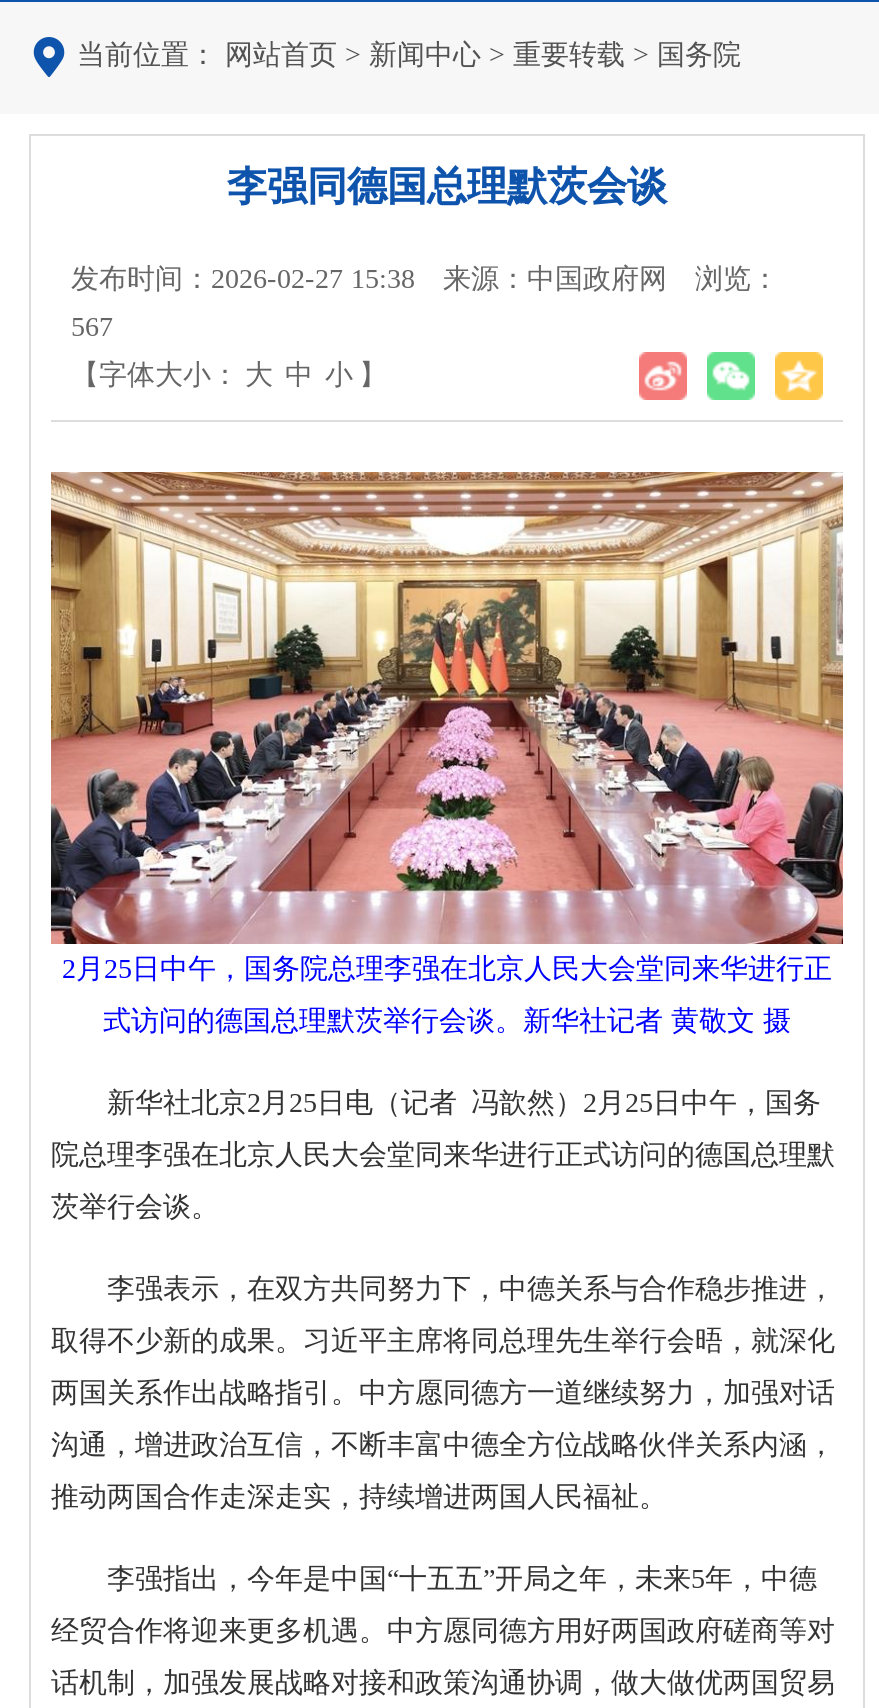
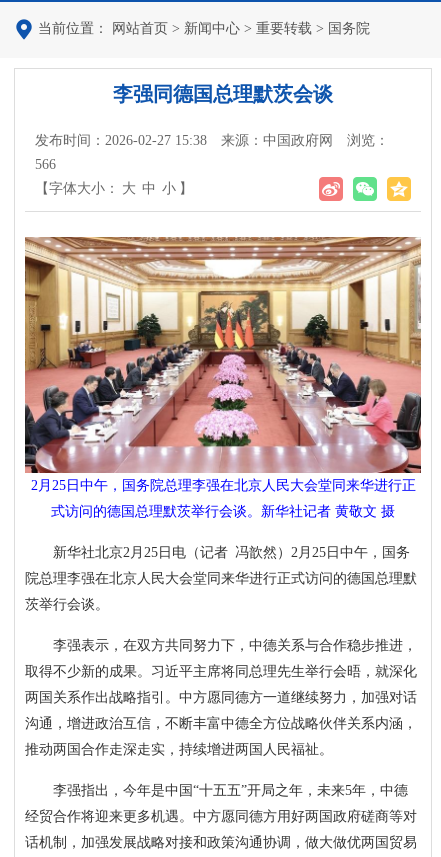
[71,311,113,341] 567 -> [35,156,56,171] 566

